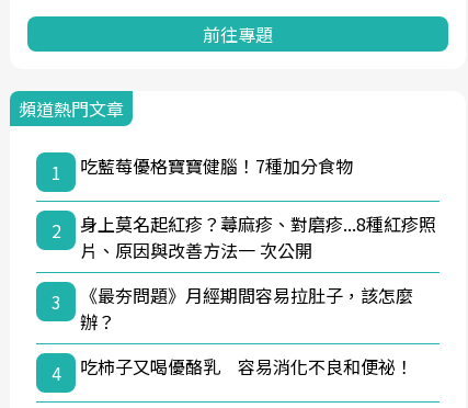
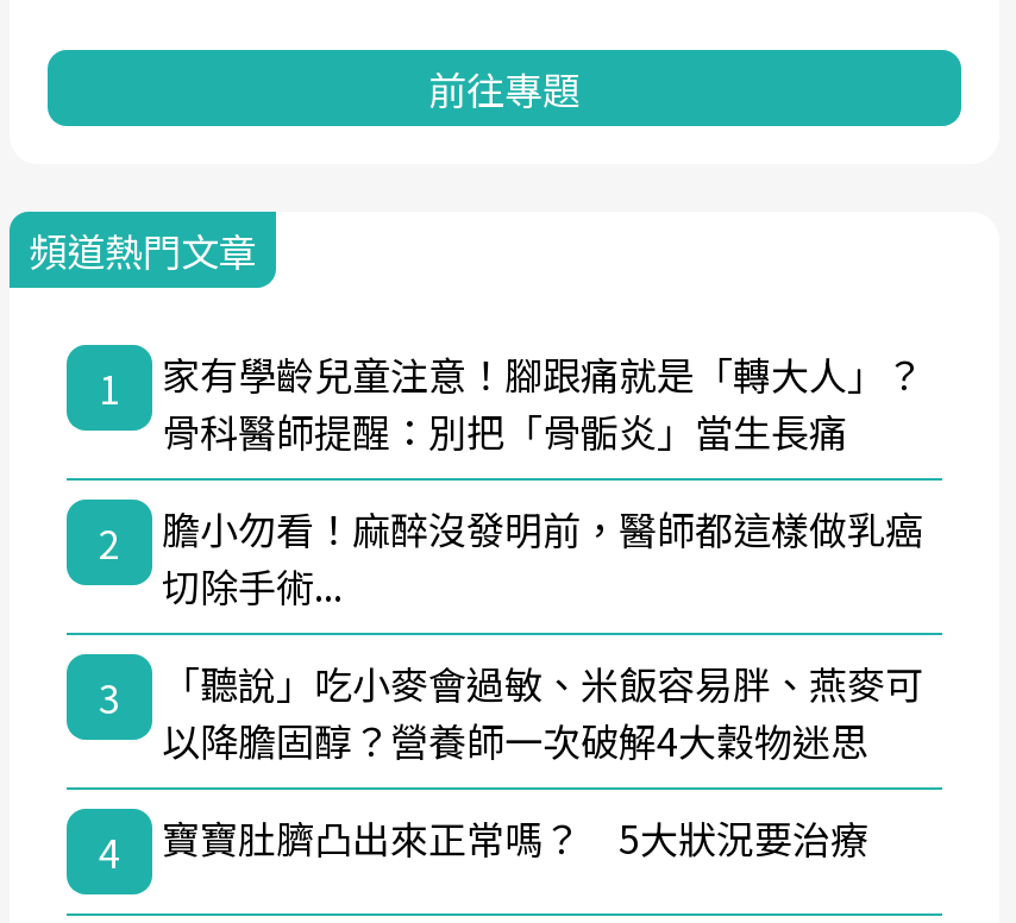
[80,152,353,178] 吃藍莓優格寶寶健腦！7種加分食物 -> [162,344,923,458] 家有學齡兒童注意！腳跟痛就是「轉大人」？ | 骨科醫師提醒：別把「骨骺炎」當生長痛
[80,210,436,263] 身上莫名起紅疹？蕁麻疹、對磨疹...8種紅疹照 | 片、原因與改善方法一 次公開 -> [162,499,923,613] 膽小勿看！麻醉沒發明前，醫師都這樣做乳癌 | 切除手術...
[80,282,413,334] 《最夯問題》月經期間容易拉肚子，該怎麼 | 辦？ -> [162,653,923,768] 「聽說」吃小麥會過敏、米飯容易胖、燕麥可 | 以降膽固醇？營養師一次破解4大穀物迷思
[80,353,413,379] 吃柿子又喝優酪乳 容易消化不良和便祕！ -> [162,808,868,865] 寶寶肚臍凸出來正常嗎？ 5大狀況要治療

